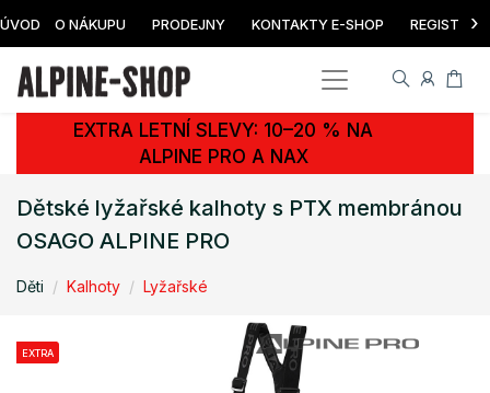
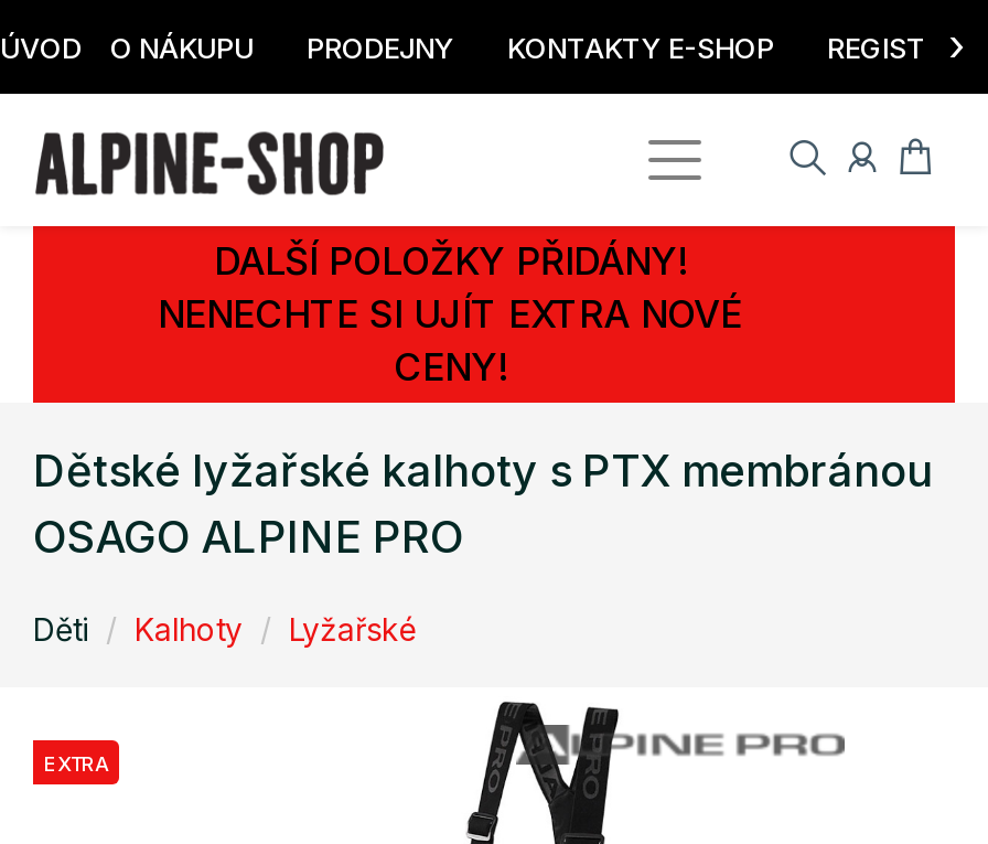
[73,119,373,167] EXTRA LETNÍ SLEVY: 10–20 % NA | ALPINE PRO A NAX -> [158,239,742,389] DALŠÍ POLOŽKY PŘIDÁNY! | NENECHTE SI UJÍT EXTRA NOVÉ | CENY!

